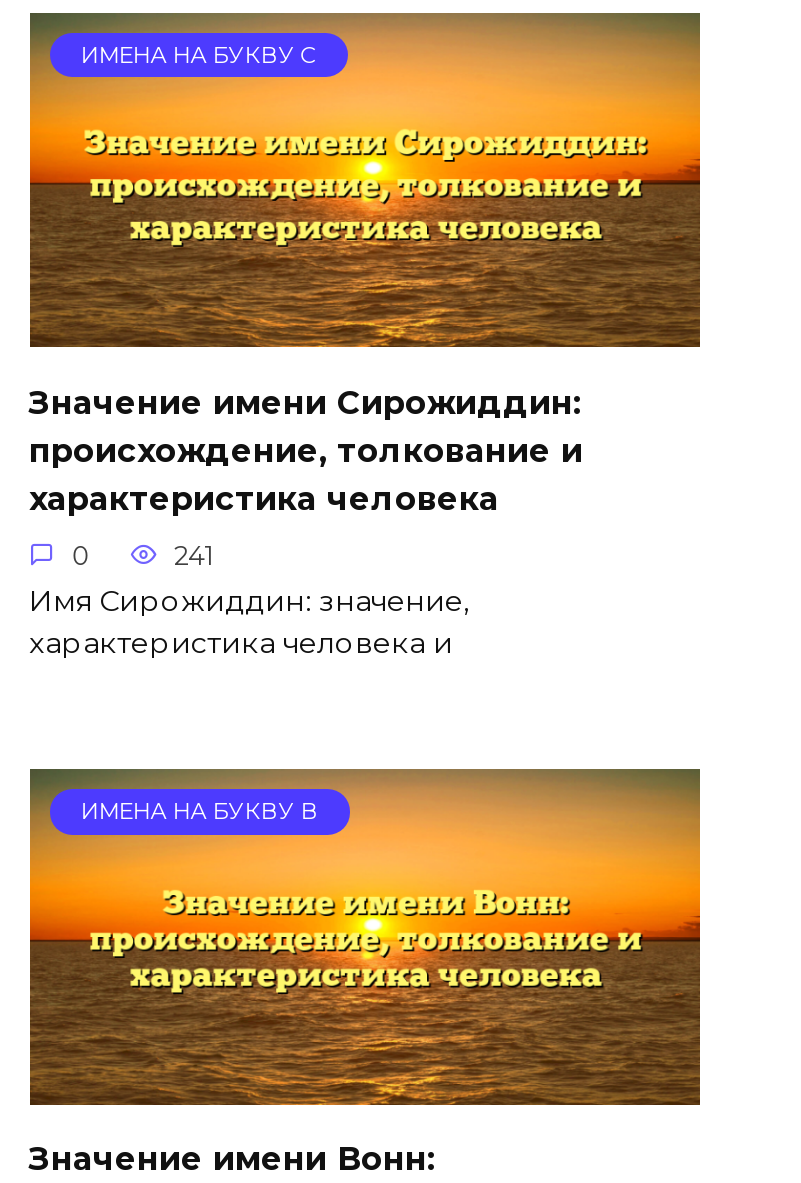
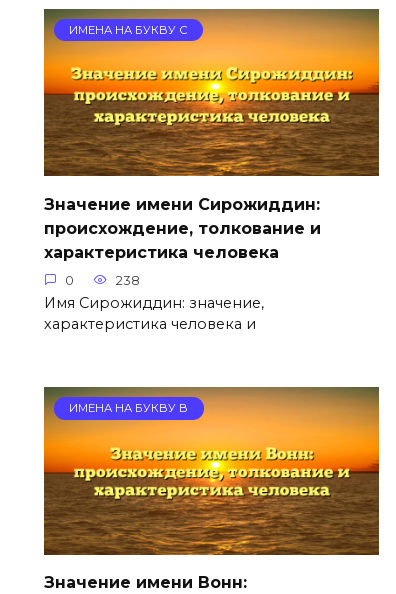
[174,540,212,570] 241 -> [116,273,140,288] 238

